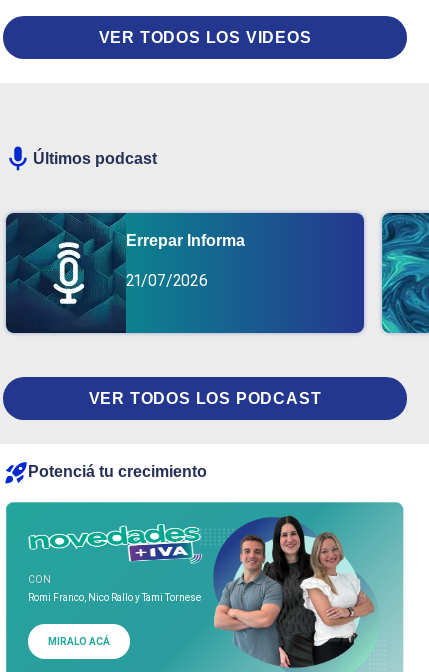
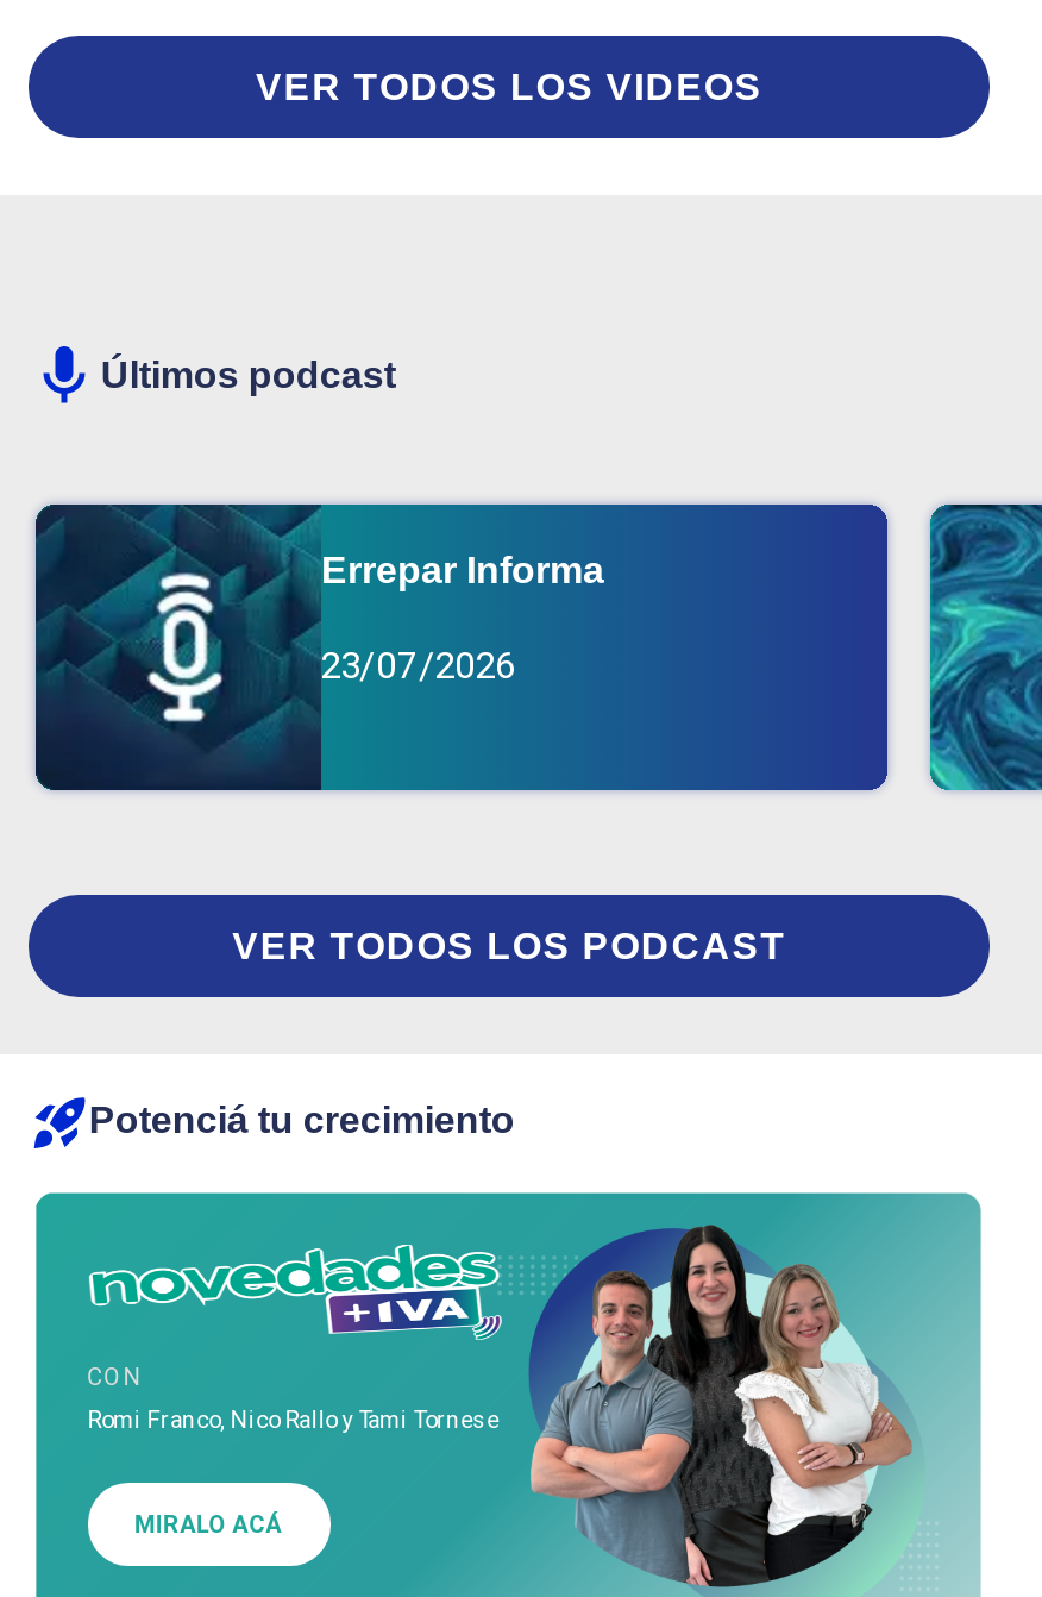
[126,271,208,290] 21/07/2026 -> [321,642,519,687] 23/07/2026

